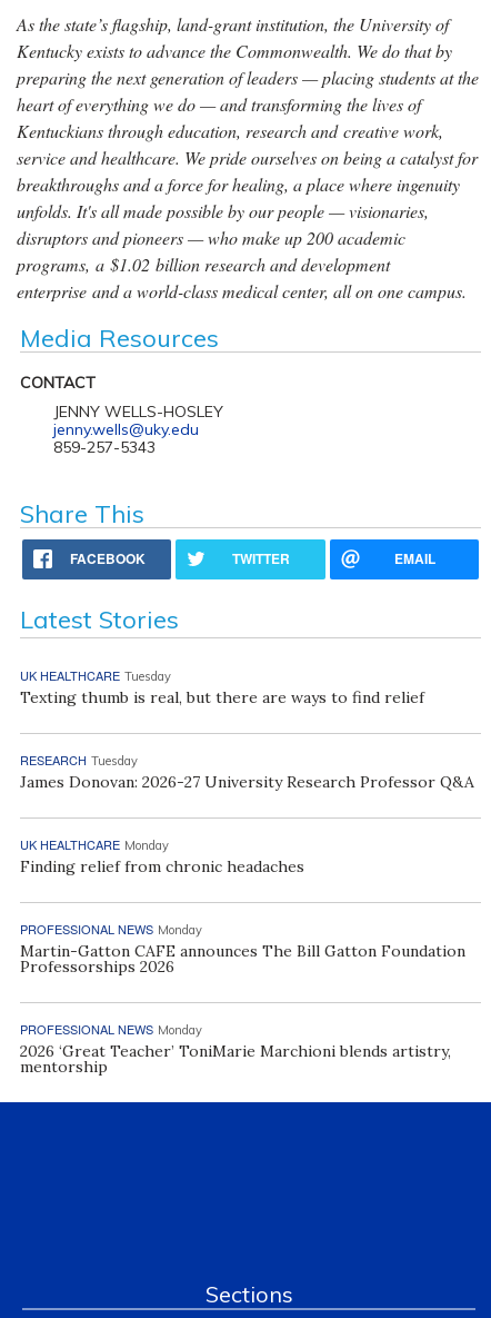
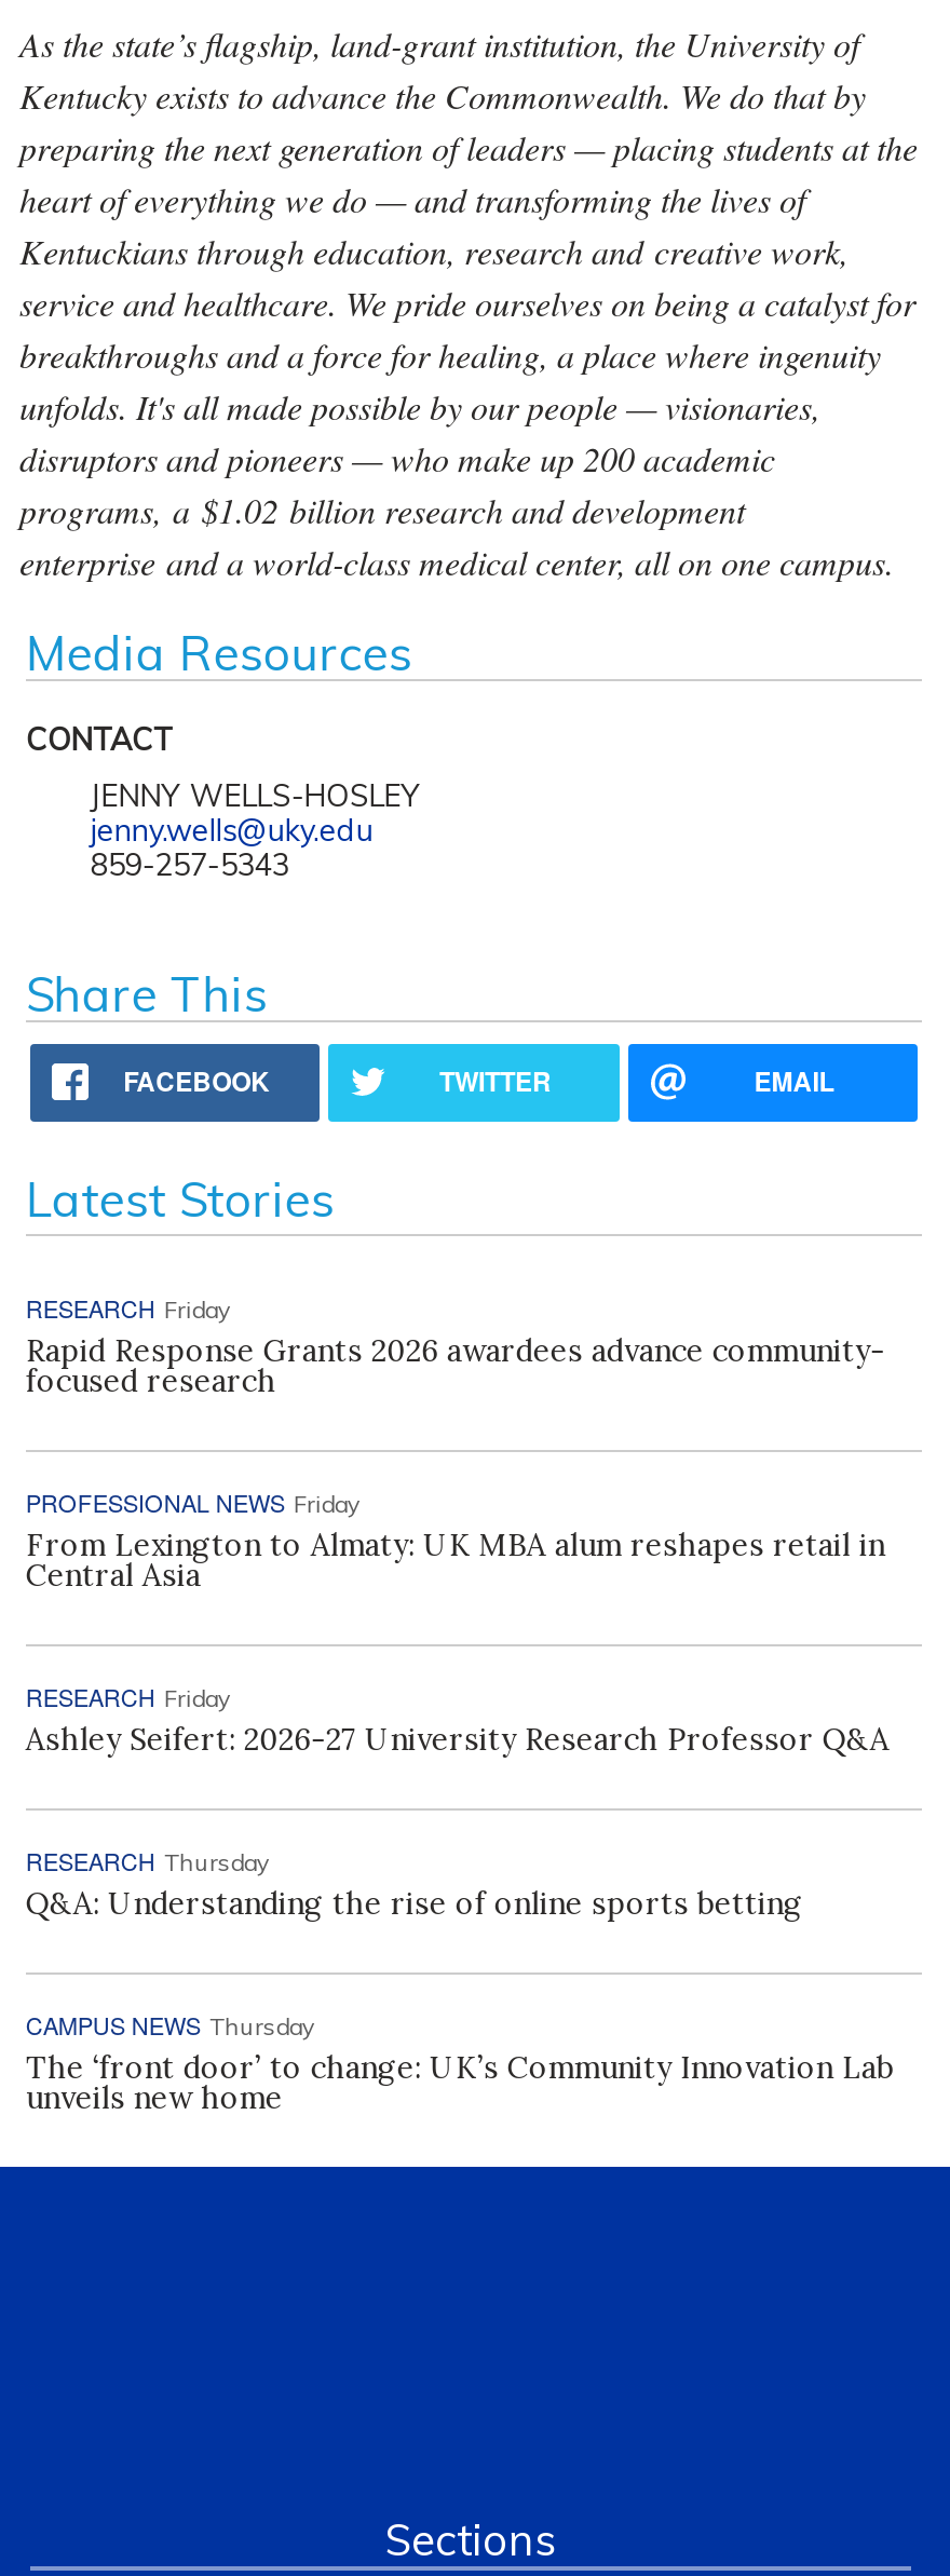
[20,666,424,707] UK HEALTHCARE Tuesday | Texting thumb is real, but there are ways to find relief -> [26,1290,885,1400] RESEARCH Friday | Rapid Response Grants 2026 awardees advance community- | focused research
[20,750,474,792] RESEARCH Tuesday | James Donovan: 2026-27 University Research Professor Q&A -> [26,1484,885,1594] PROFESSIONAL NEWS Friday | From Lexington to Almaty: UK MBA alum reshapes retail in | Central Asia
[20,835,304,876] UK HEALTHCARE Monday | Finding relief from chronic headaches -> [26,1678,889,1758] RESEARCH Friday | Ashley Seifert: 2026-27 University Research Professor Q&A
[20,919,465,976] PROFESSIONAL NEWS Monday | Martin-Gatton CAFE announces The Bill Gatton Foundation | Professorships 2026 -> [26,1842,803,1922] RESEARCH Thursday | Q&A: Understanding the rise of online sports betting
[20,1020,451,1076] PROFESSIONAL NEWS Monday | 2026 ‘Great Teacher’ ToniMarie Marchioni blends artistry, | mentorship -> [26,2006,894,2117] CAMPUS NEWS Thursday | The ‘front door’ to change: UK’s Community Innovation Lab | unveils new home

